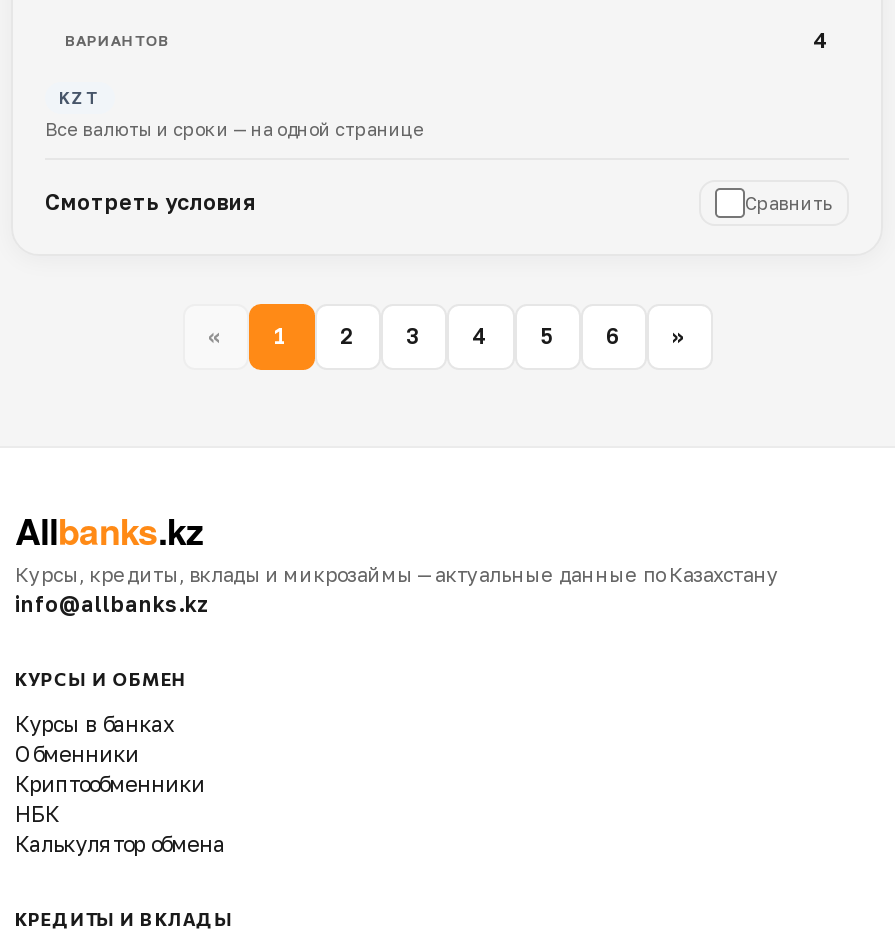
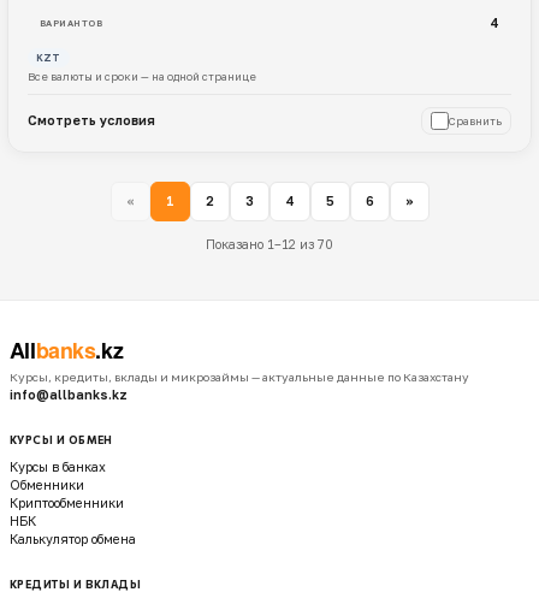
none -> [206,237,333,251] Показано 1–12 из 70

